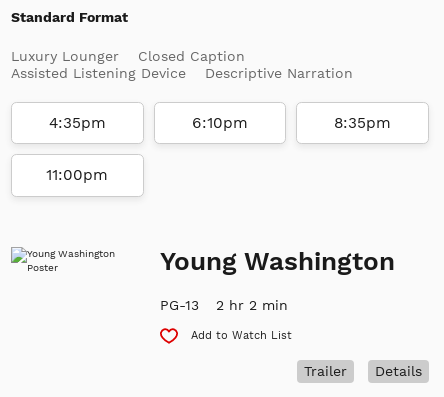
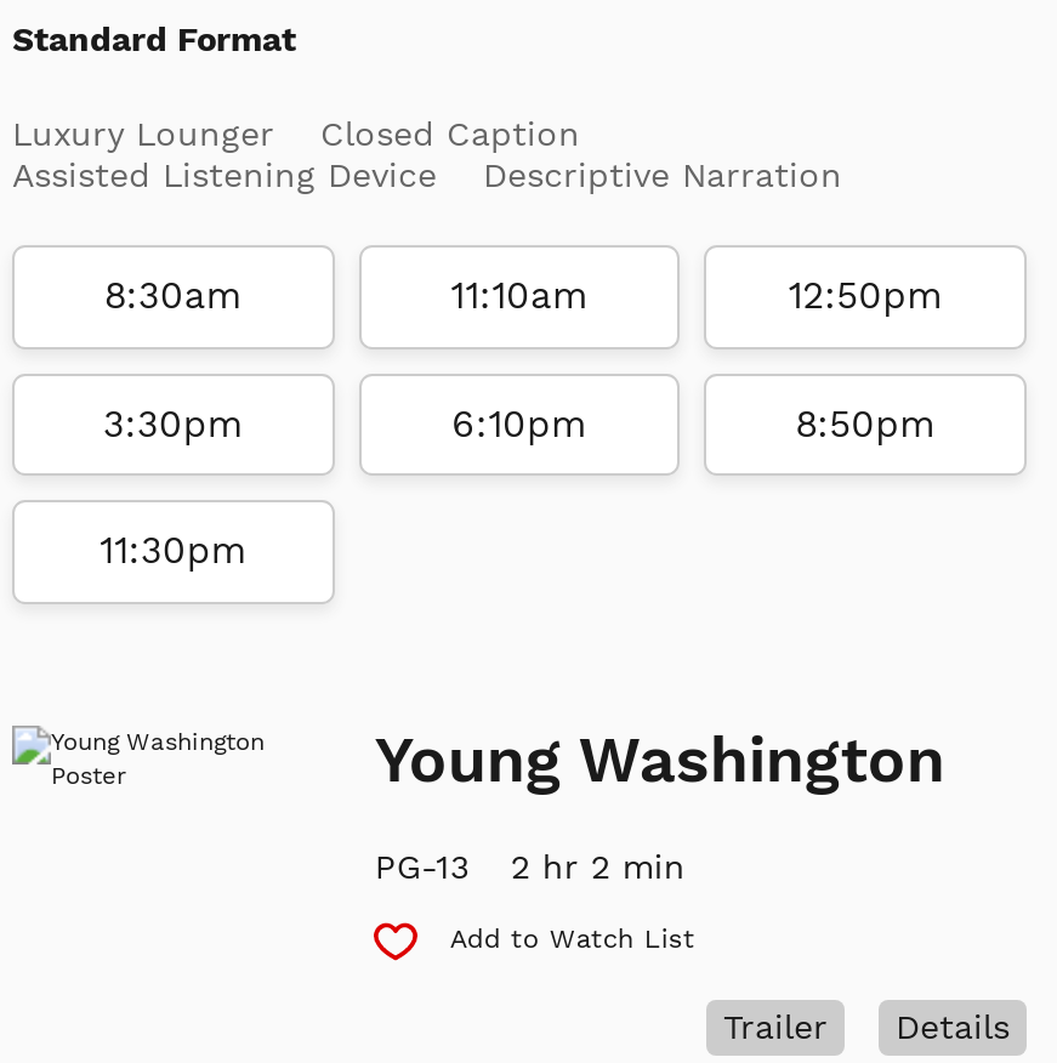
[49,114,106,132] 4:35pm -> [103,275,943,446] 8:30am | 11:10am | 12:50pm | 3:30pm
[334,114,391,132] 8:35pm -> [795,402,936,446] 8:50pm
[46,166,108,184] 11:00pm -> [99,530,247,573] 11:30pm

